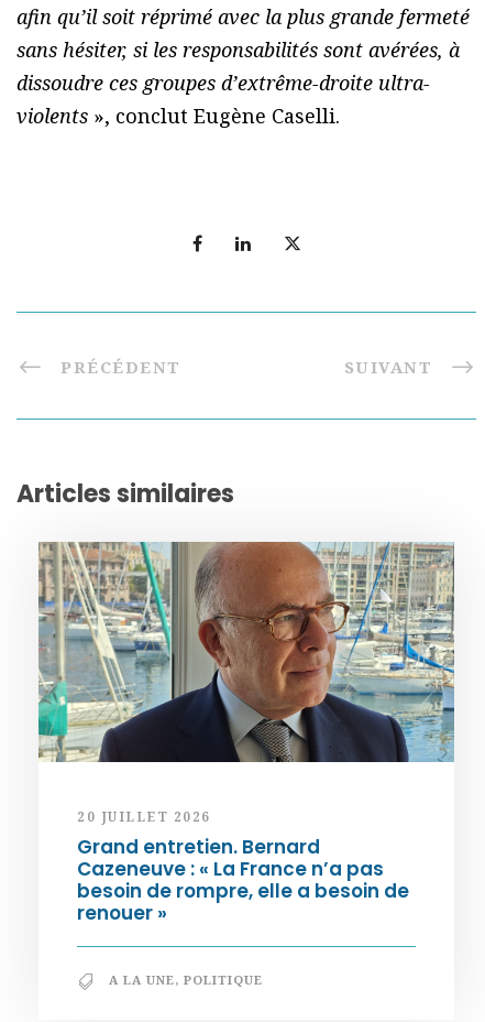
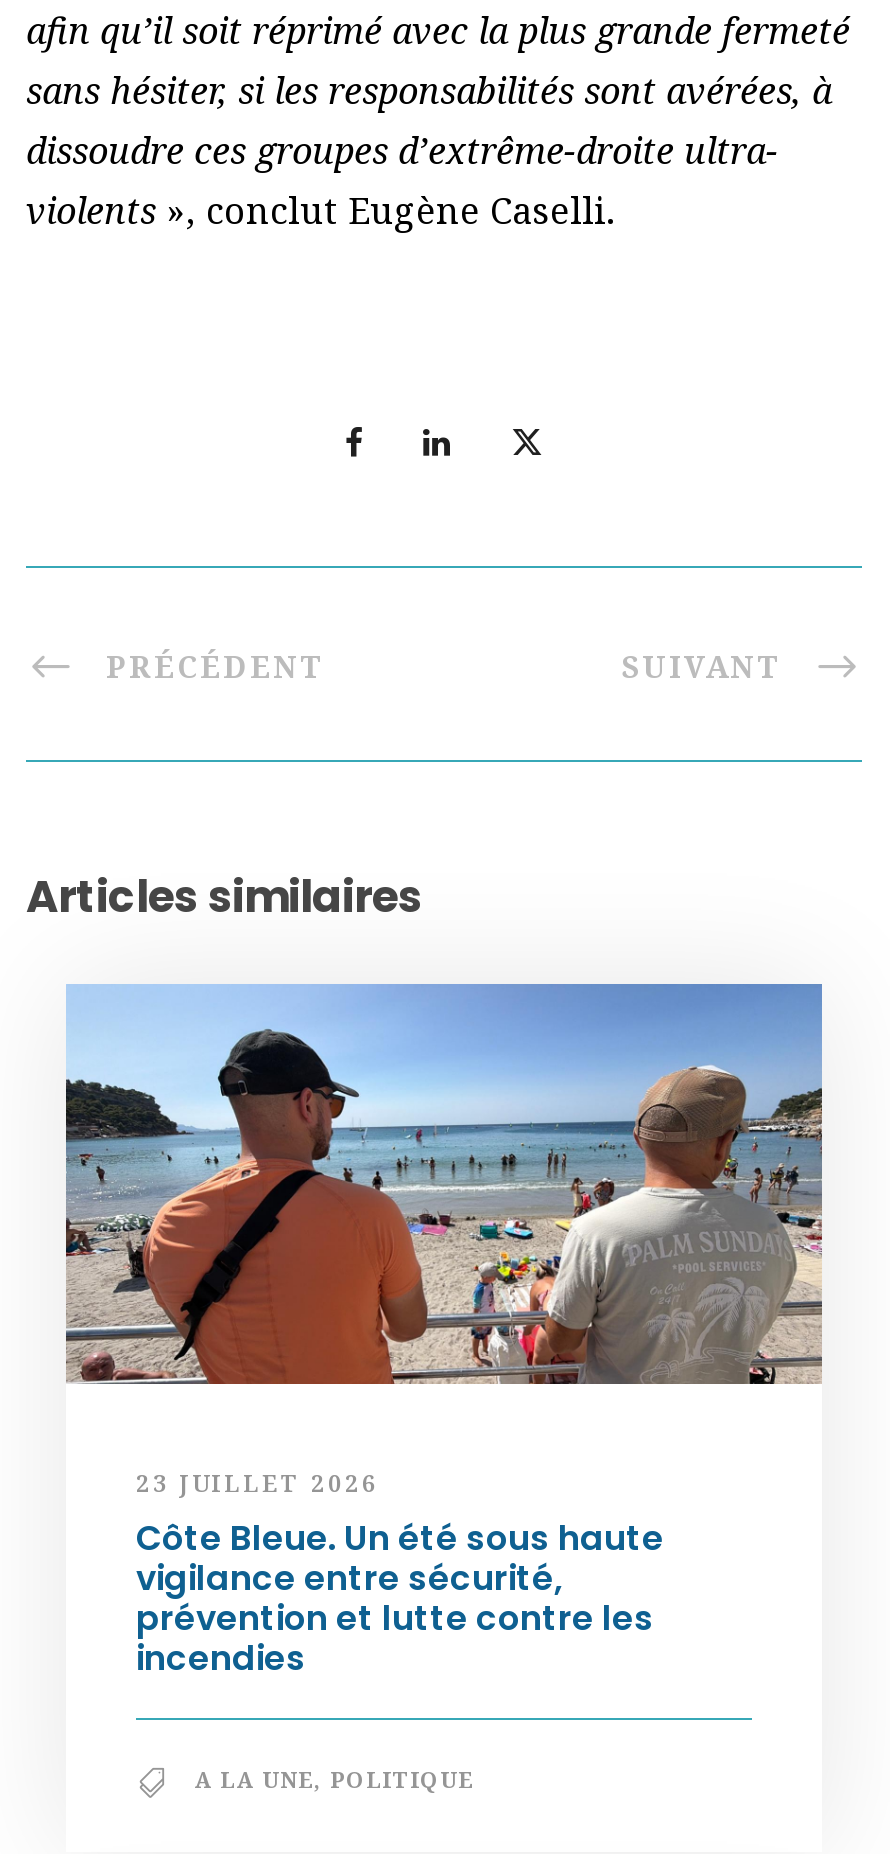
[37,541,455,763] [image] -> [64,982,824,1386] [image]
[77,808,409,927] 20 JUILLET 2026 | Grand entretien. Bernard | Cazeneuve : « La France n’a pas | besoin de rompre, elle a besoin de | renouer » -> [136,1467,664,1683] 23 JUILLET 2026 | Côte Bleue. Un été sous haute | vigilance entre sécurité, | prévention et lutte contre les | incendies

